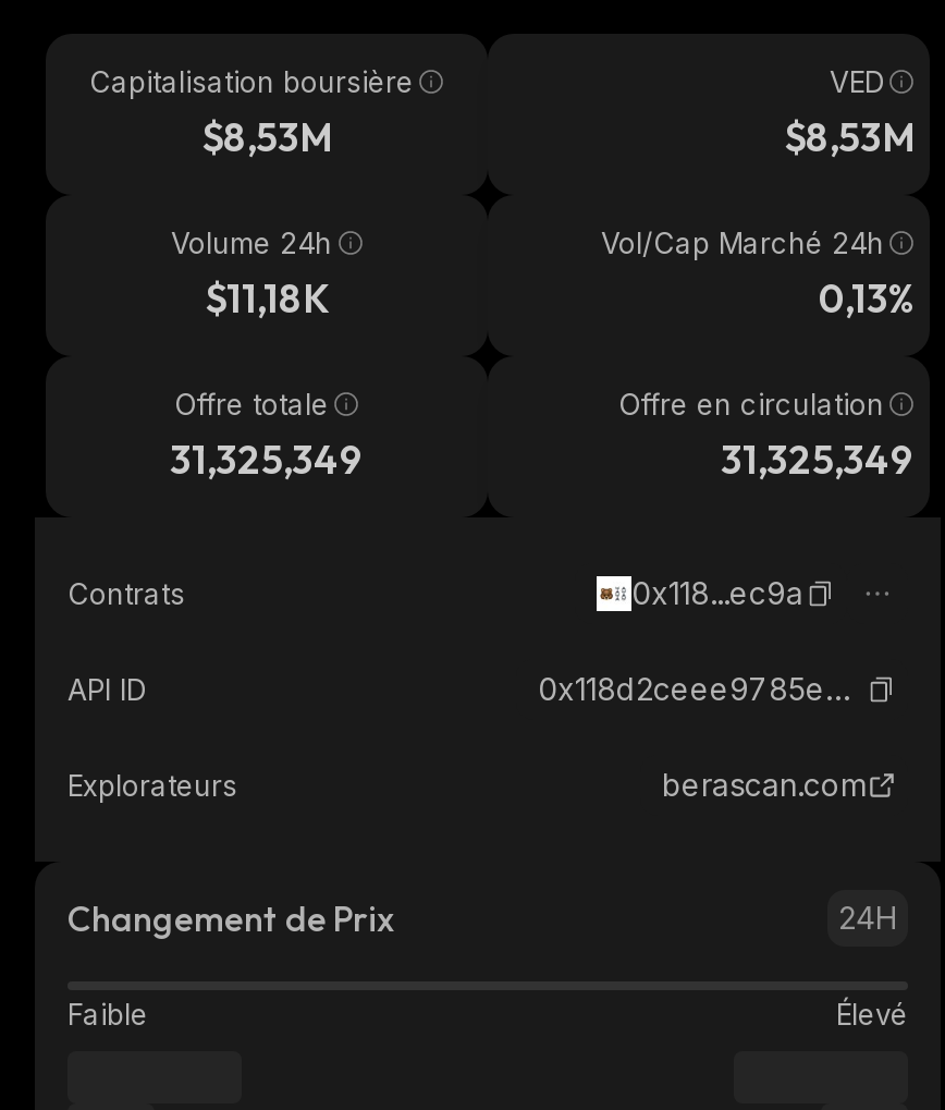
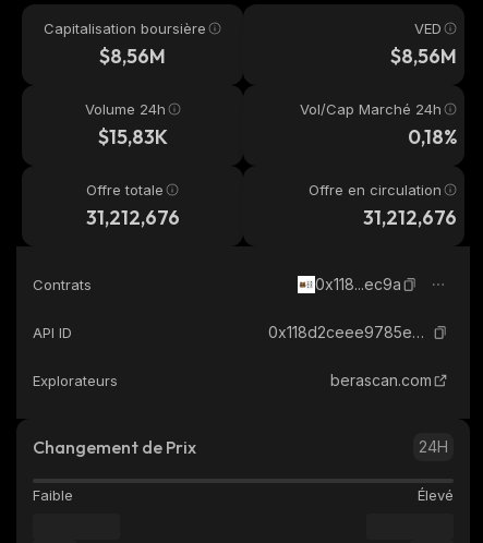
[201,112,332,162] $8,53M -> [99,44,166,69] $8,56M
[784,112,915,162] $8,53M -> [390,44,457,69] $8,56M
[205,273,329,324] $11,18K -> [98,124,167,149] $15,83K
[819,273,915,324] 0,13% -> [408,124,457,149] 0,18%
[170,435,364,485] 31,325,349 -> [86,205,179,230] 31,212,676
[721,435,915,485] 31,325,349 -> [363,205,457,230] 31,212,676

